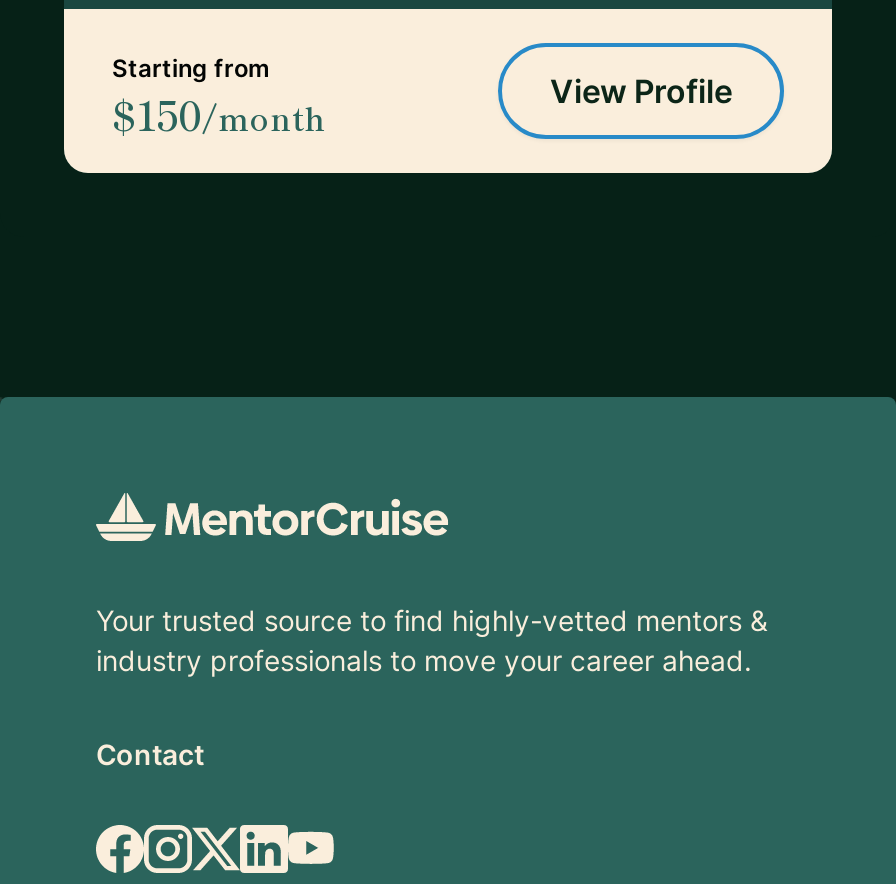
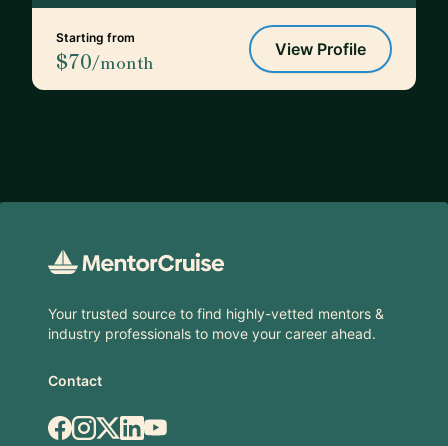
[112,85,326,143] $150/month -> [56,46,154,75] $70/month

